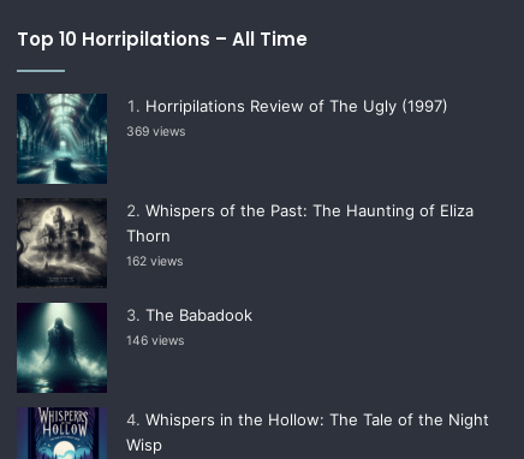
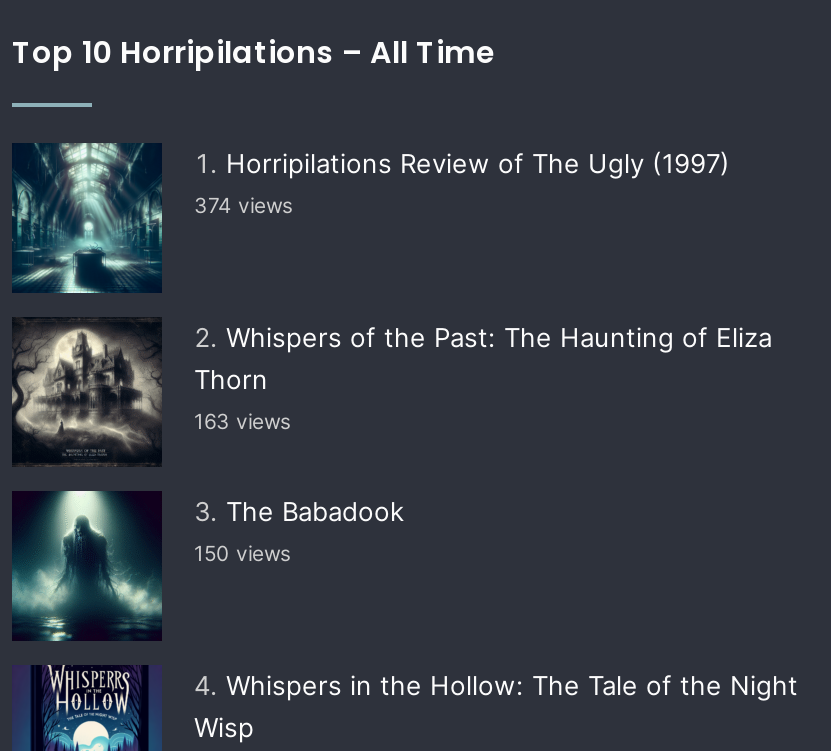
[126,124,185,139] 369 views -> [194,193,292,219] 374 views
[126,253,183,269] 162 views -> [194,409,290,435] 163 views
[126,333,184,348] 146 views -> [194,541,290,567] 150 views

